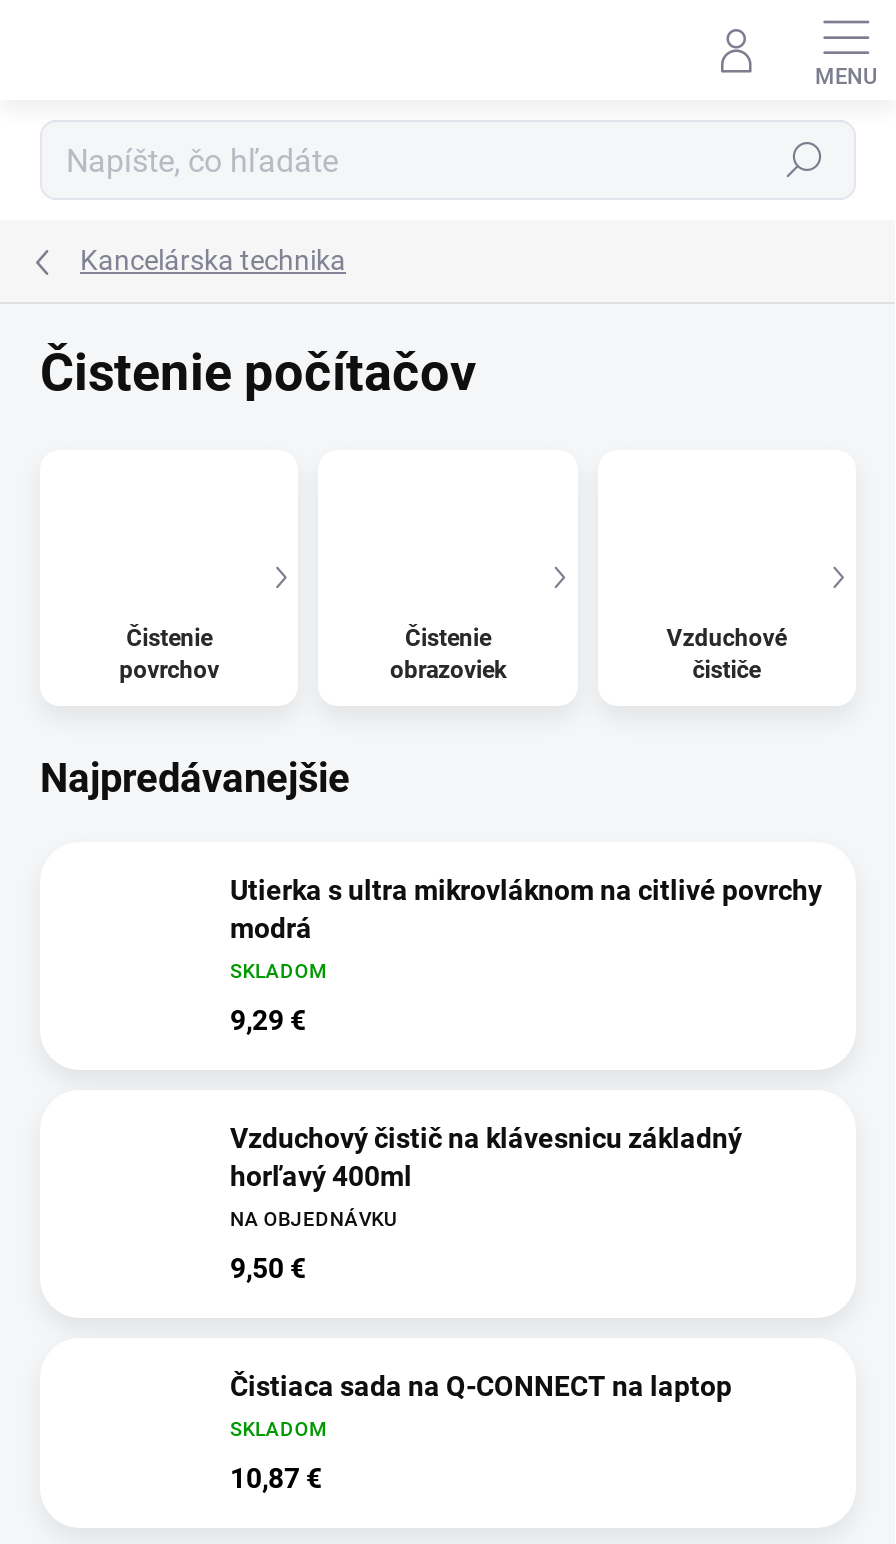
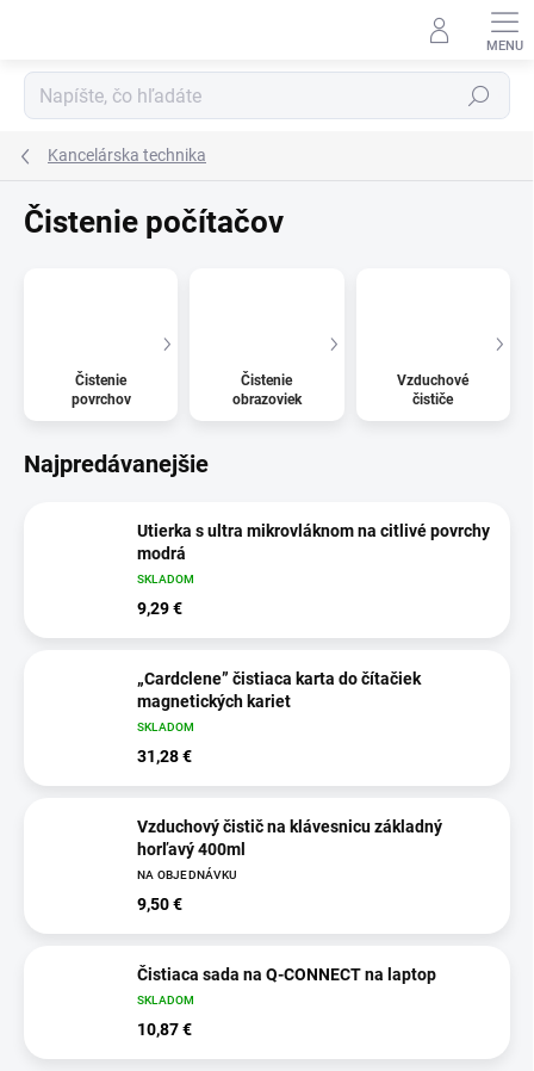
none -> [137,670,421,766] „Cardclene” čistiaca karta do čítačiek | magnetických kariet | SKLADOM | 31,28 €

